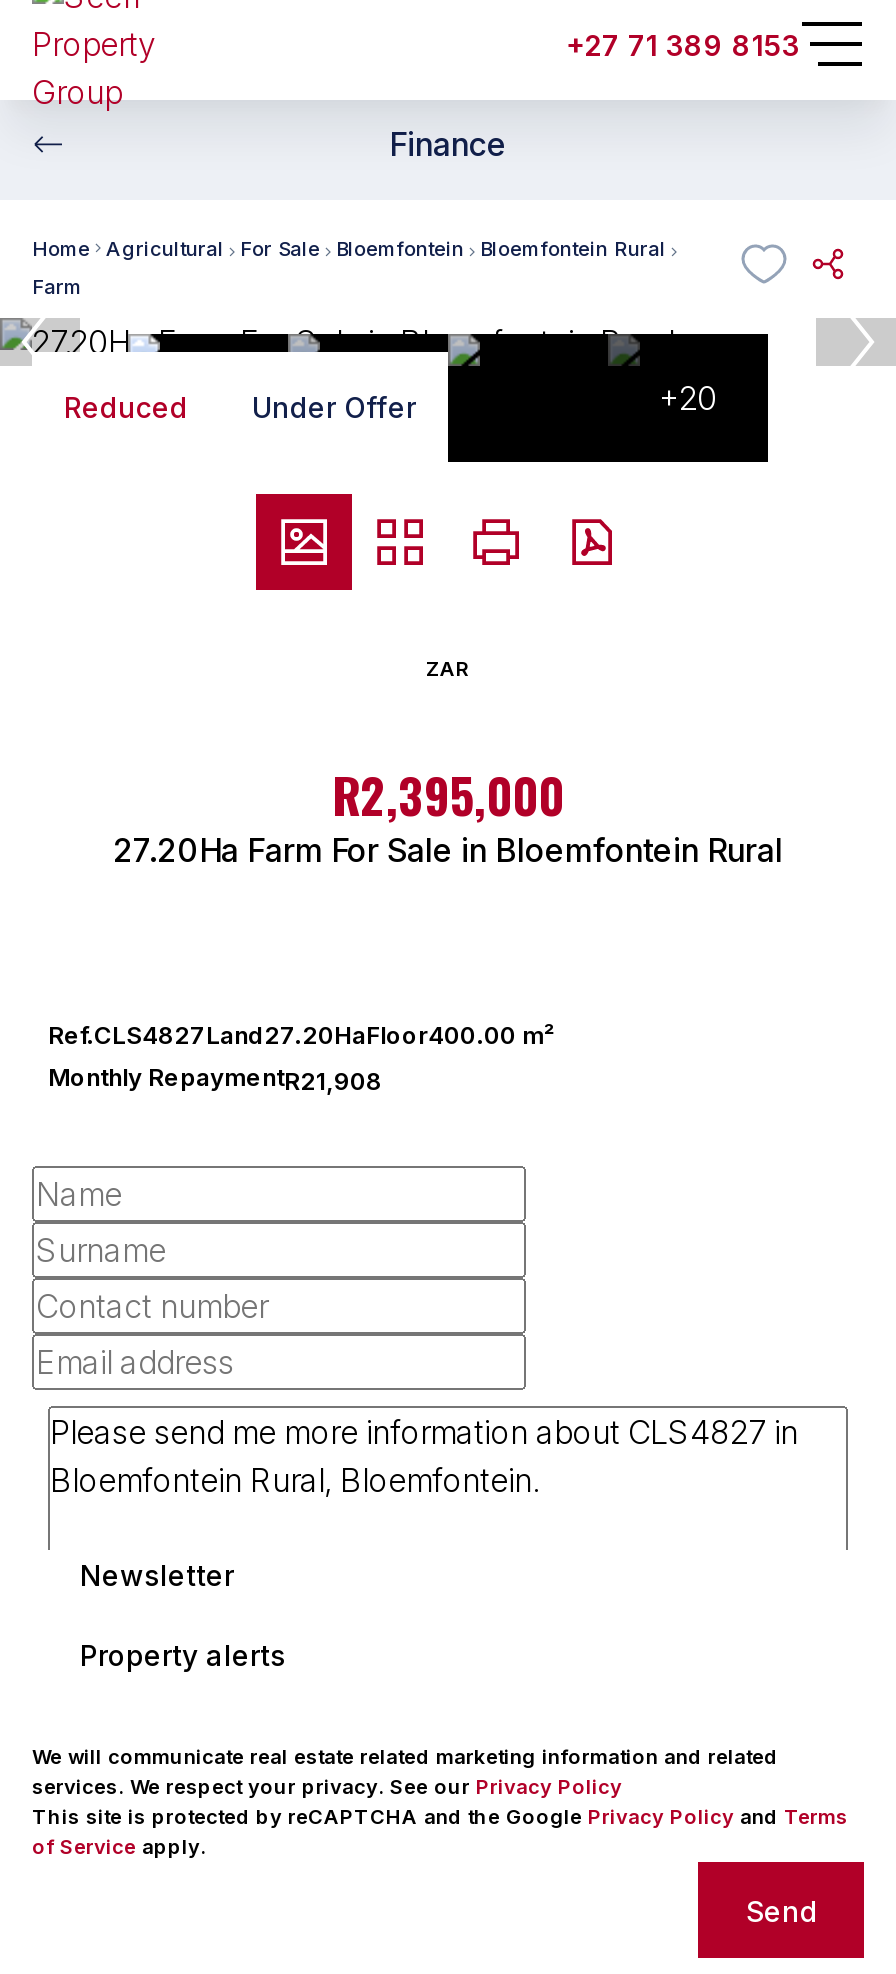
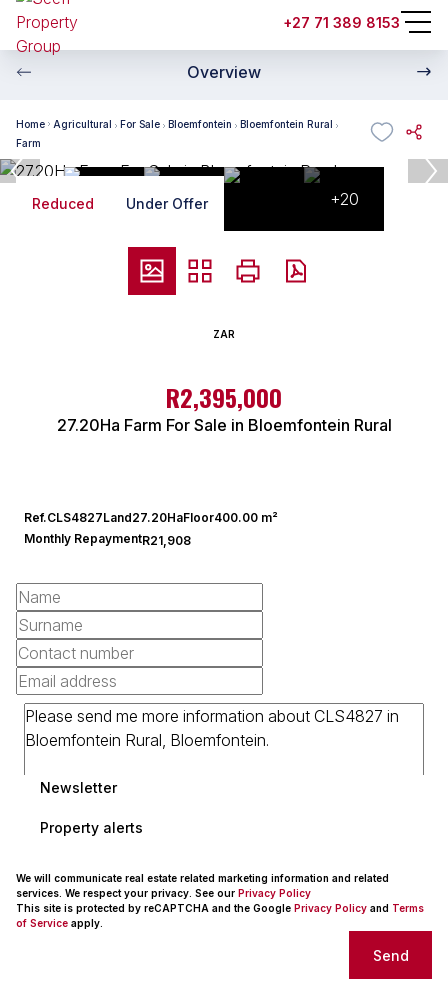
[389,124,507,164] Finance -> [187,62,261,82] Overview

